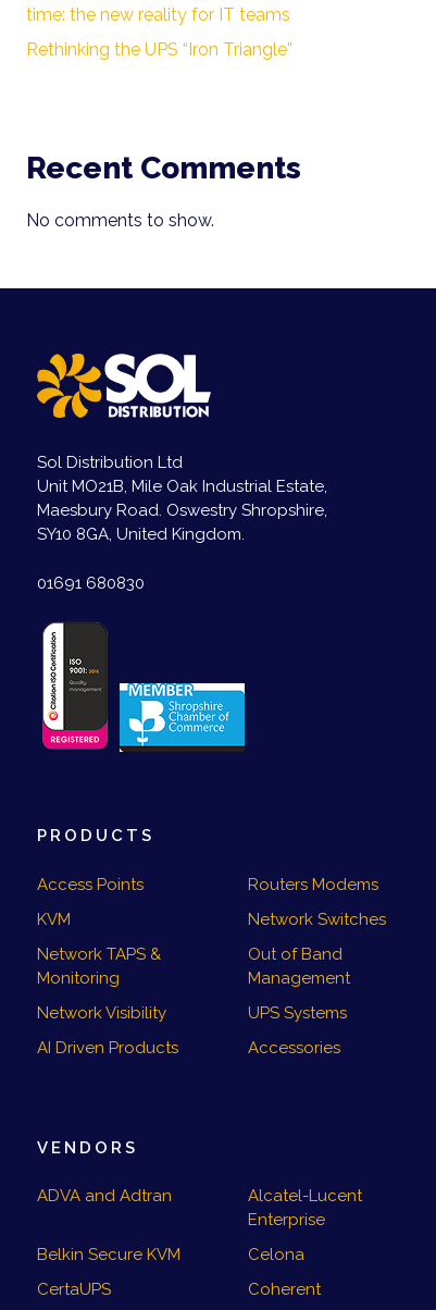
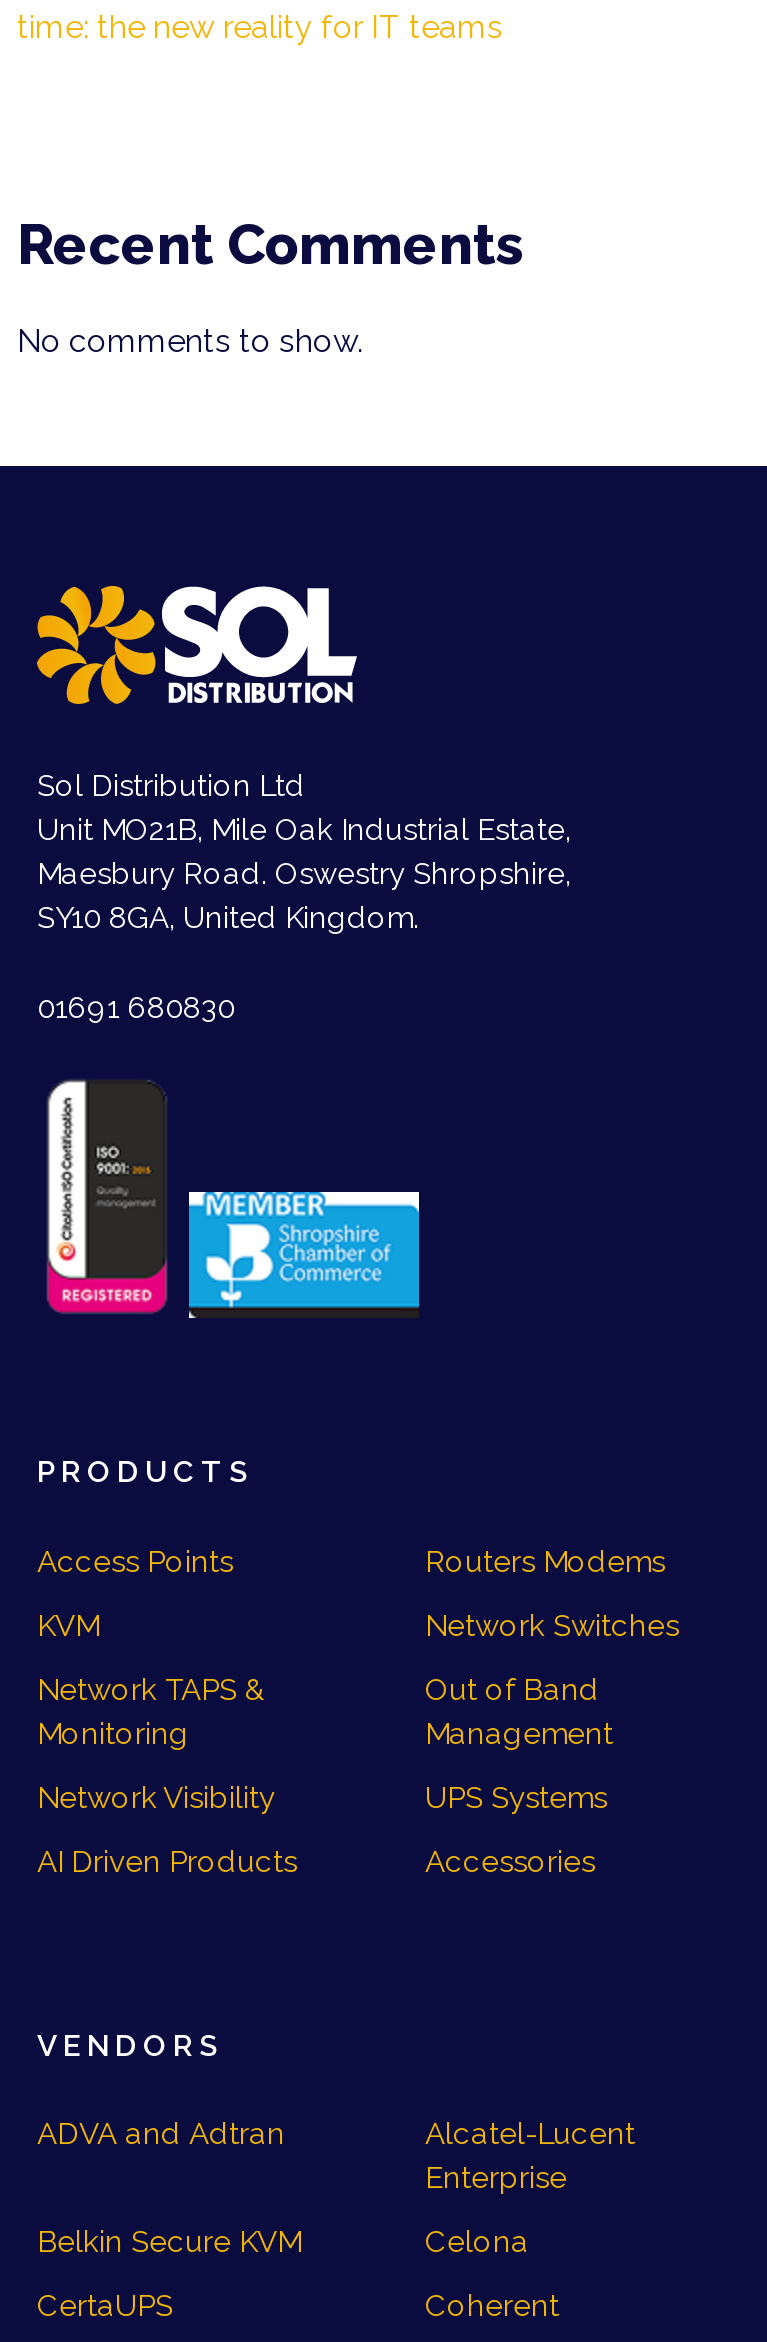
[26,39,292,60] Rethinking the UPS “Iron Triangle” -> none

